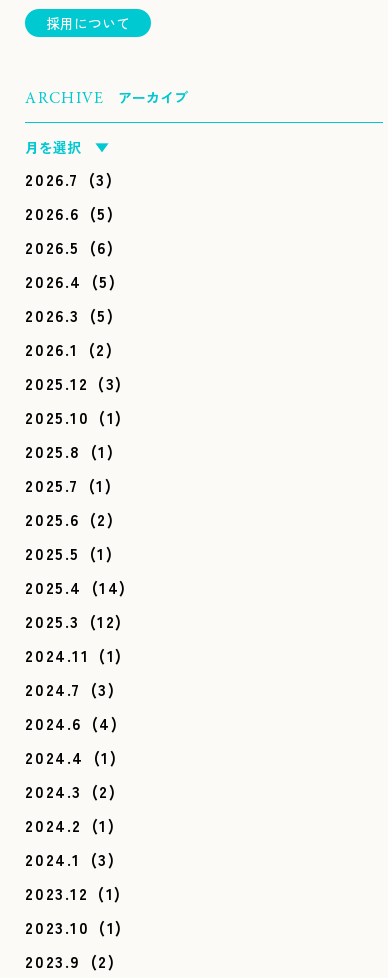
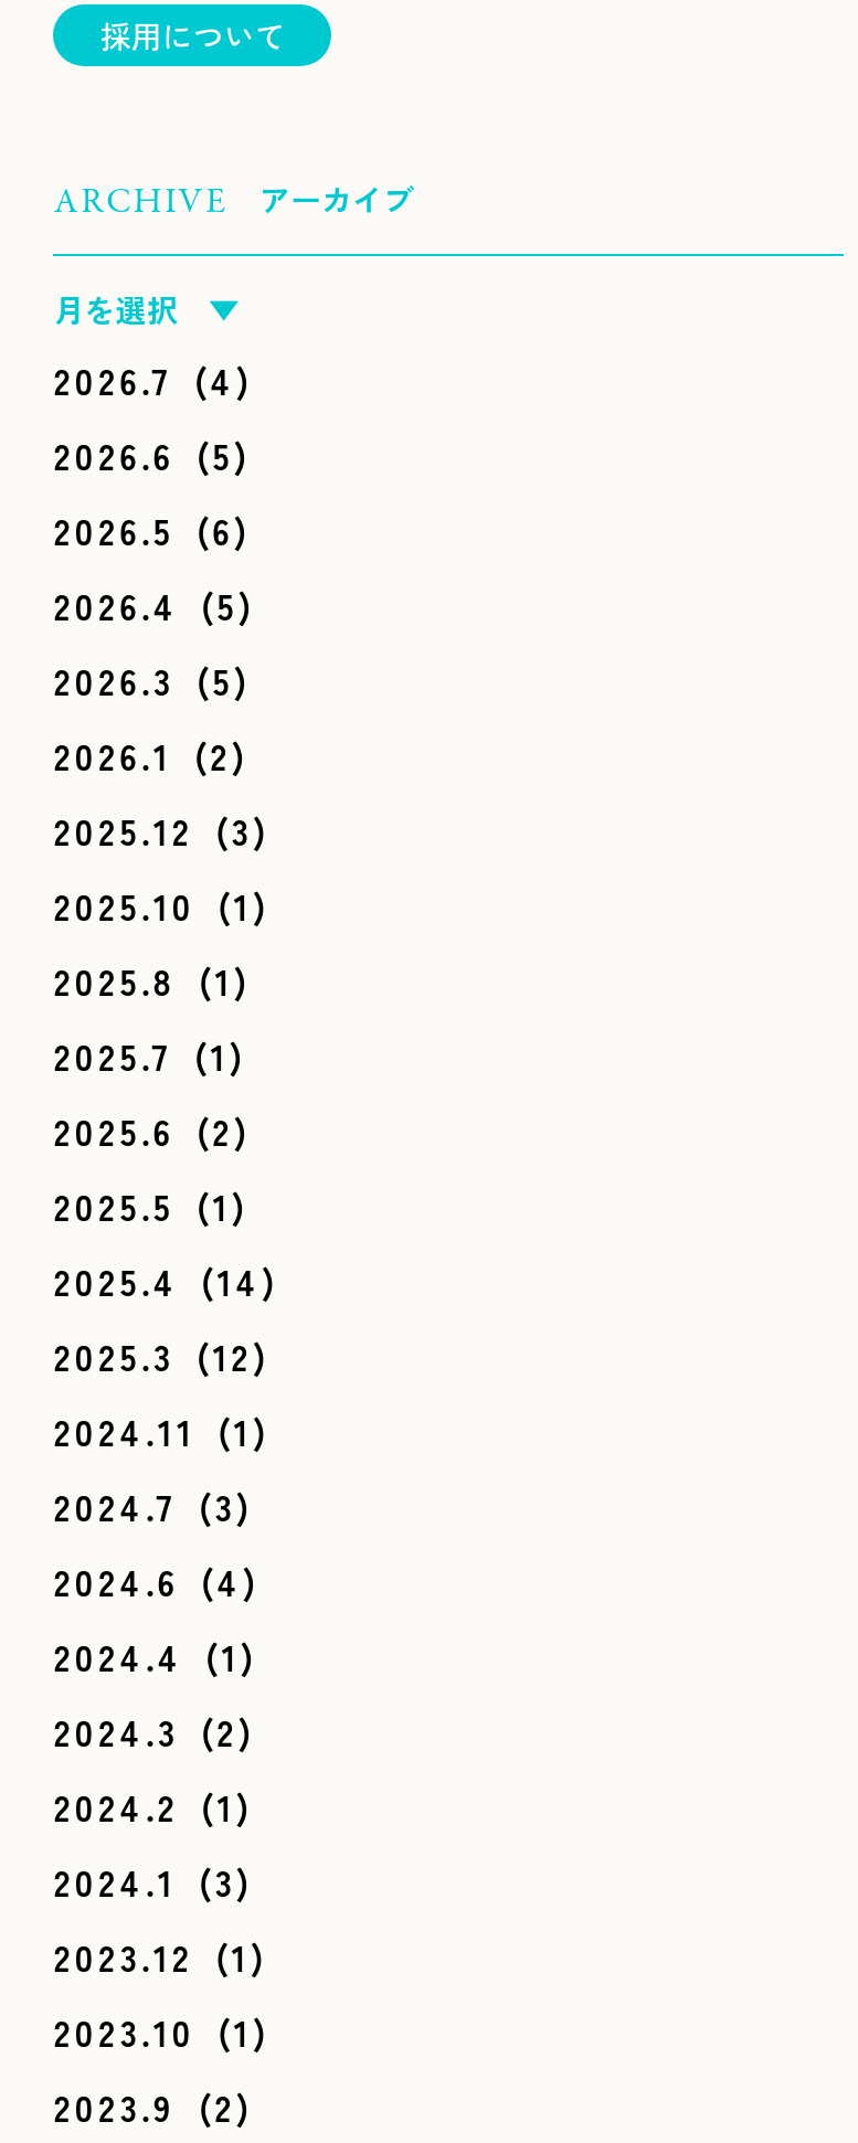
[25,167,113,191] 2026.7 (3) -> [54,353,253,406] 2026.7 (4)

